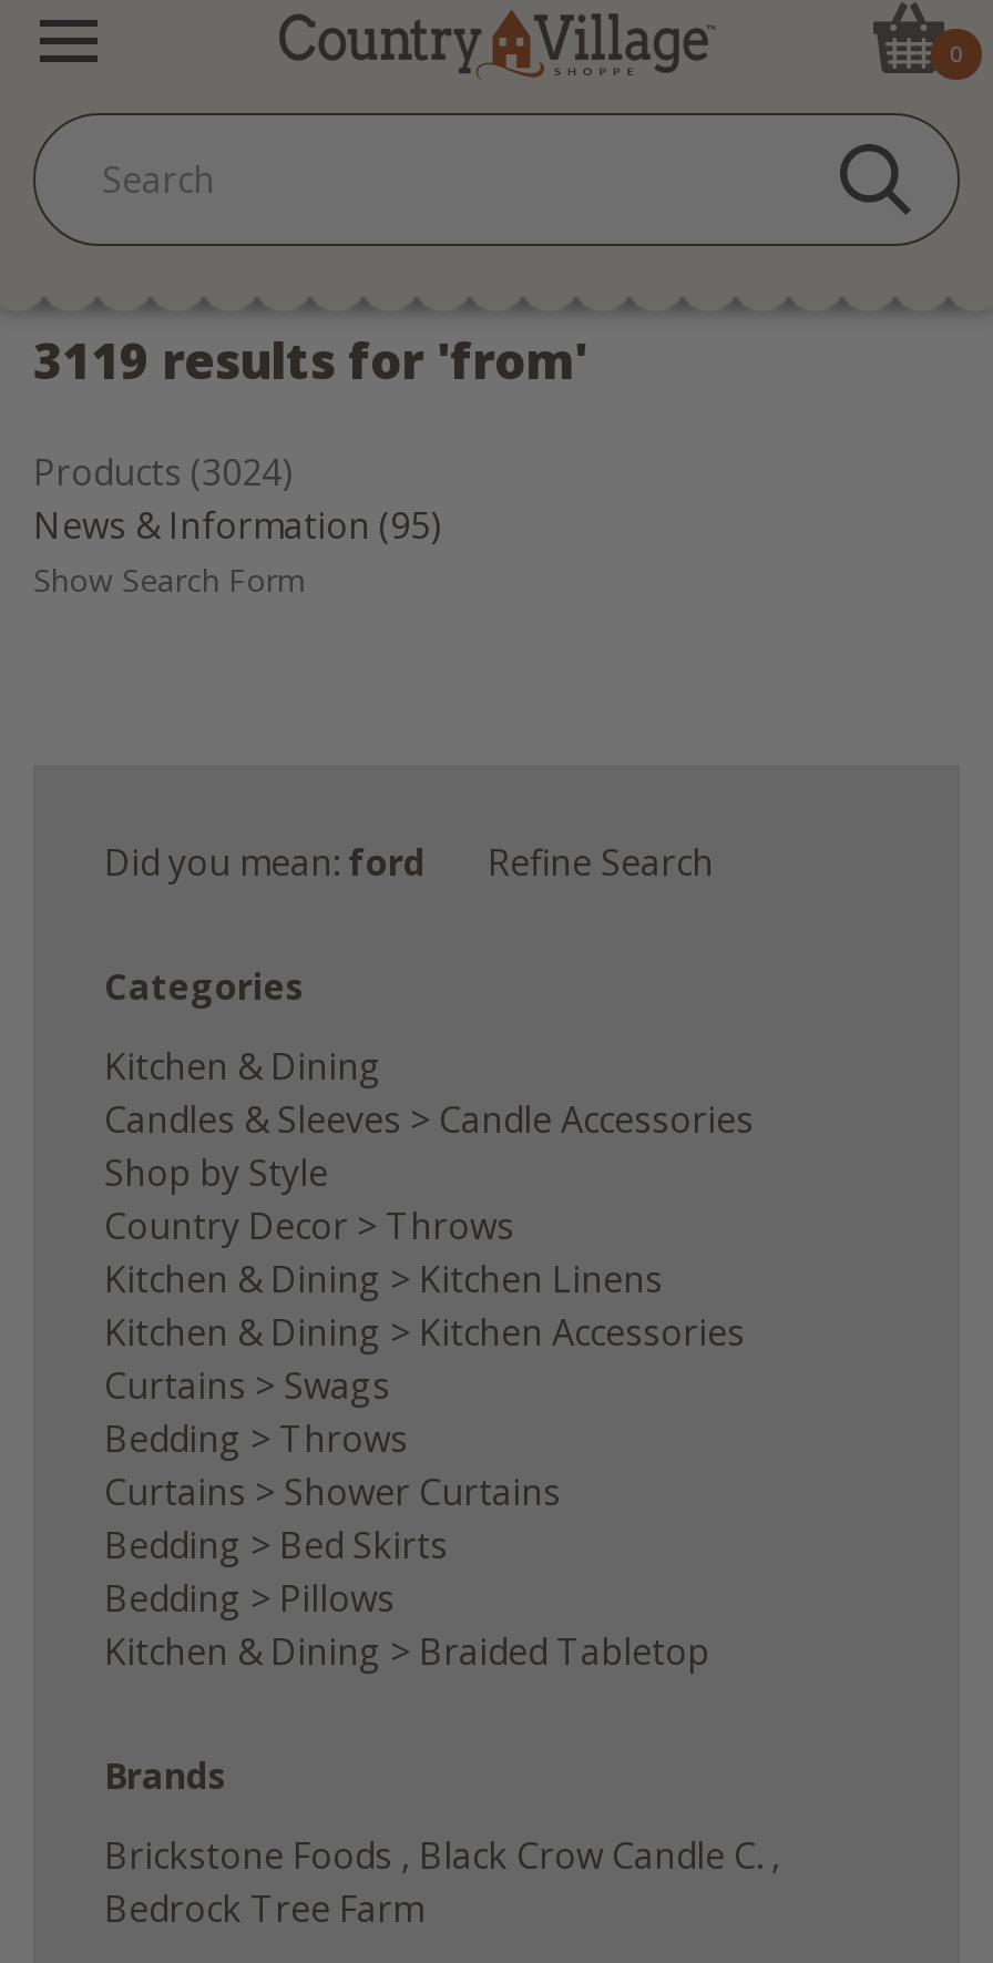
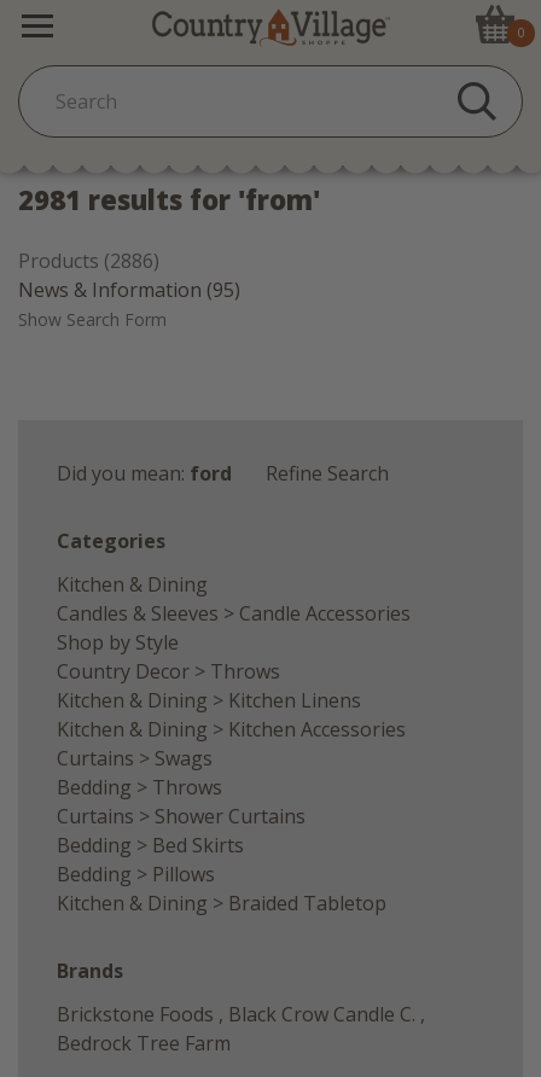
[33,326,587,392] 3119 results for 'from' -> [18,181,320,217] 2981 results for 'from'
[33,448,293,497] Products (3024) -> [18,248,159,274] Products (2886)

